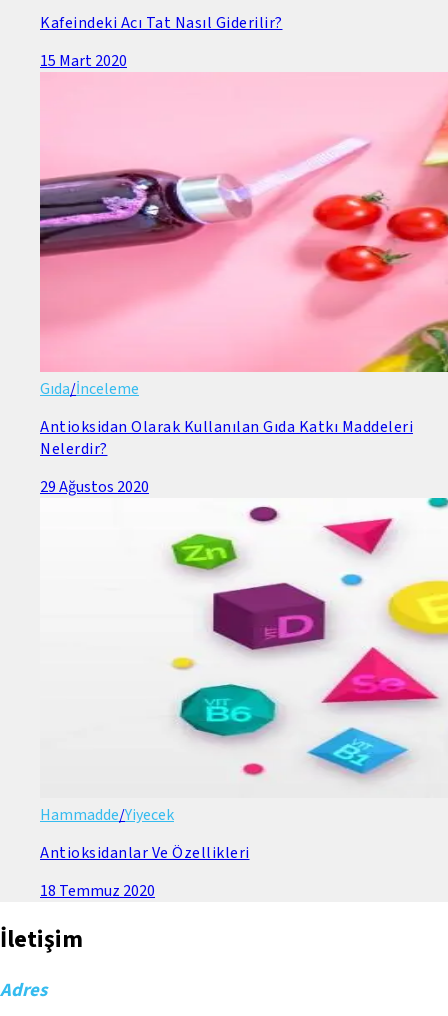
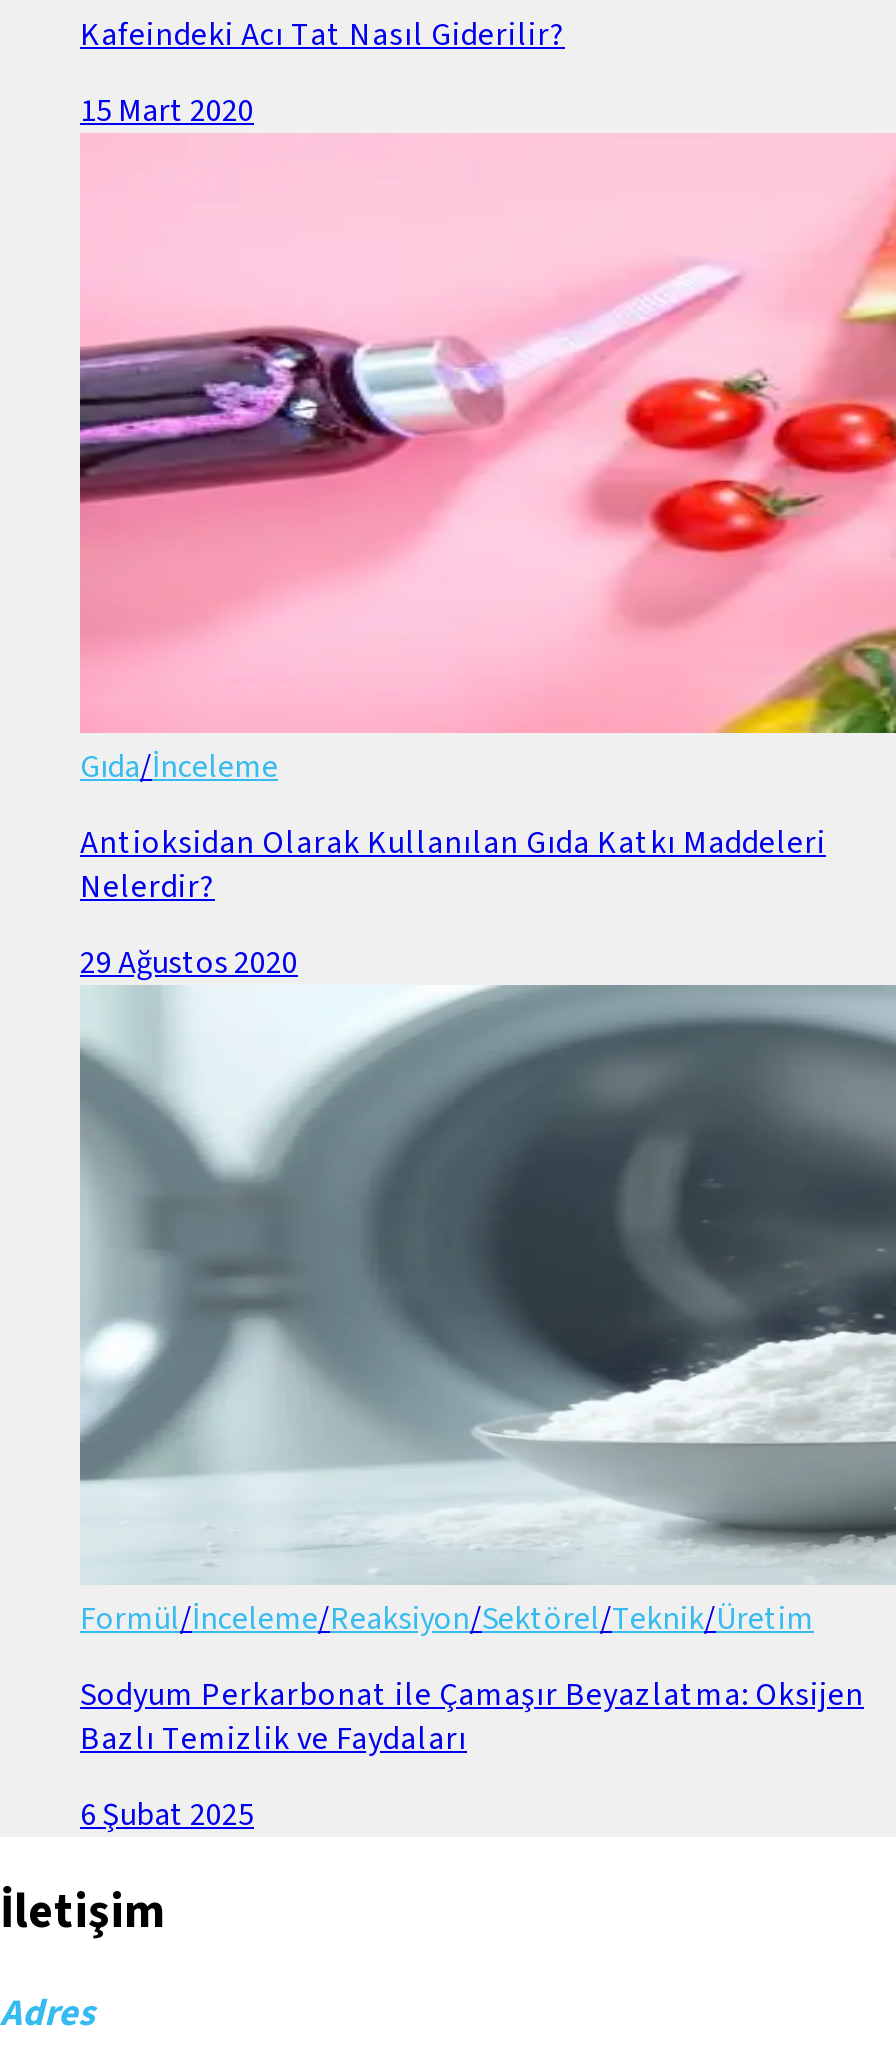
[40,497,445,826] [image] | Hammadde/Yiyecek -> [78,983,890,1641] [image] | Formül/İnceleme/Reaksiyon/Sektörel/Teknik/Üretim
[40,842,249,864] Antioksidanlar Ve Özellikleri -> [80,1673,864,1761] Sodyum Perkarbonat ile Çamaşır Beyazlatma: Oksijen | Bazlı Temizlik ve Faydaları
[40,880,155,902] 18 Temmuz 2020 -> [80,1793,254,1837] 6 Şubat 2025

